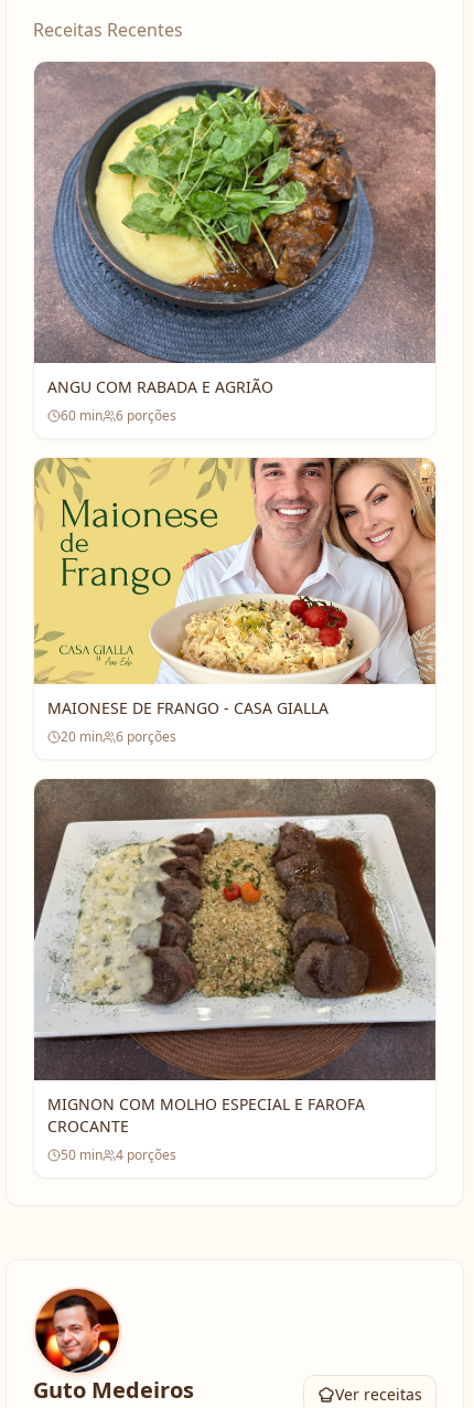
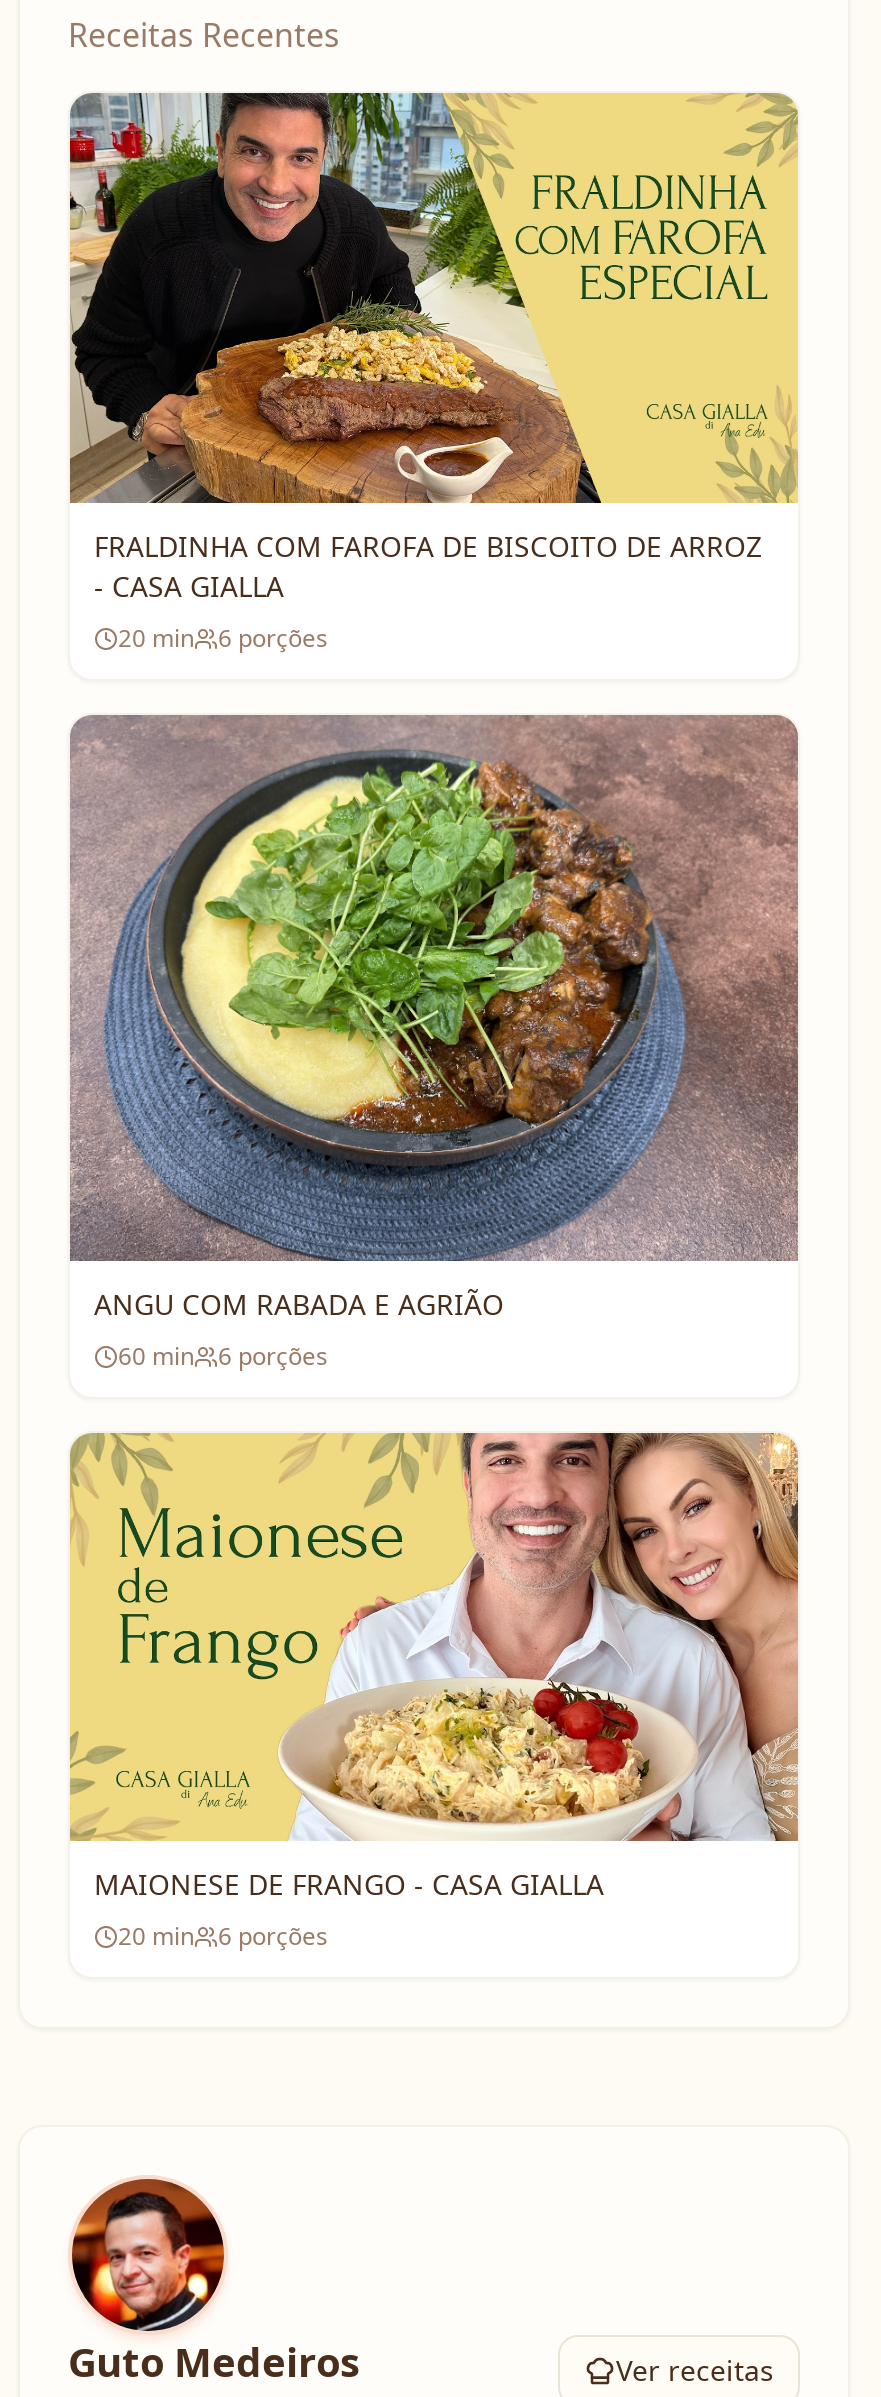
none -> [70,91,800,655] [image] | FRALDINHA COM FAROFA DE BISCOITO DE ARROZ | - CASA GIALLA | 20 min | 6 porções
moved [33,61,437,746] -> [68,713,800,1954]: [image] | ANGU COM RABADA E AGRIÃO | 60 min | 6 porções | MAIONESE DE FRANGO - CASA GIALLA | 20 min | 6 porções
[33,778,437,1164] [image] | MIGNON COM MOLHO ESPECIAL E FAROFA | CROCANTE | 50 min | 4 porções -> none

